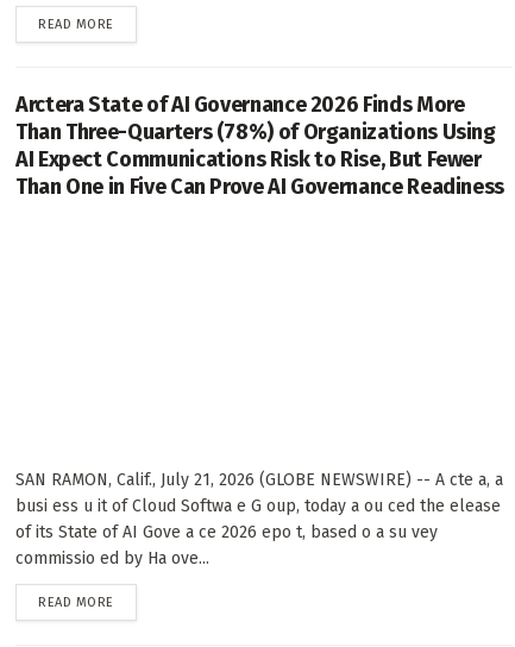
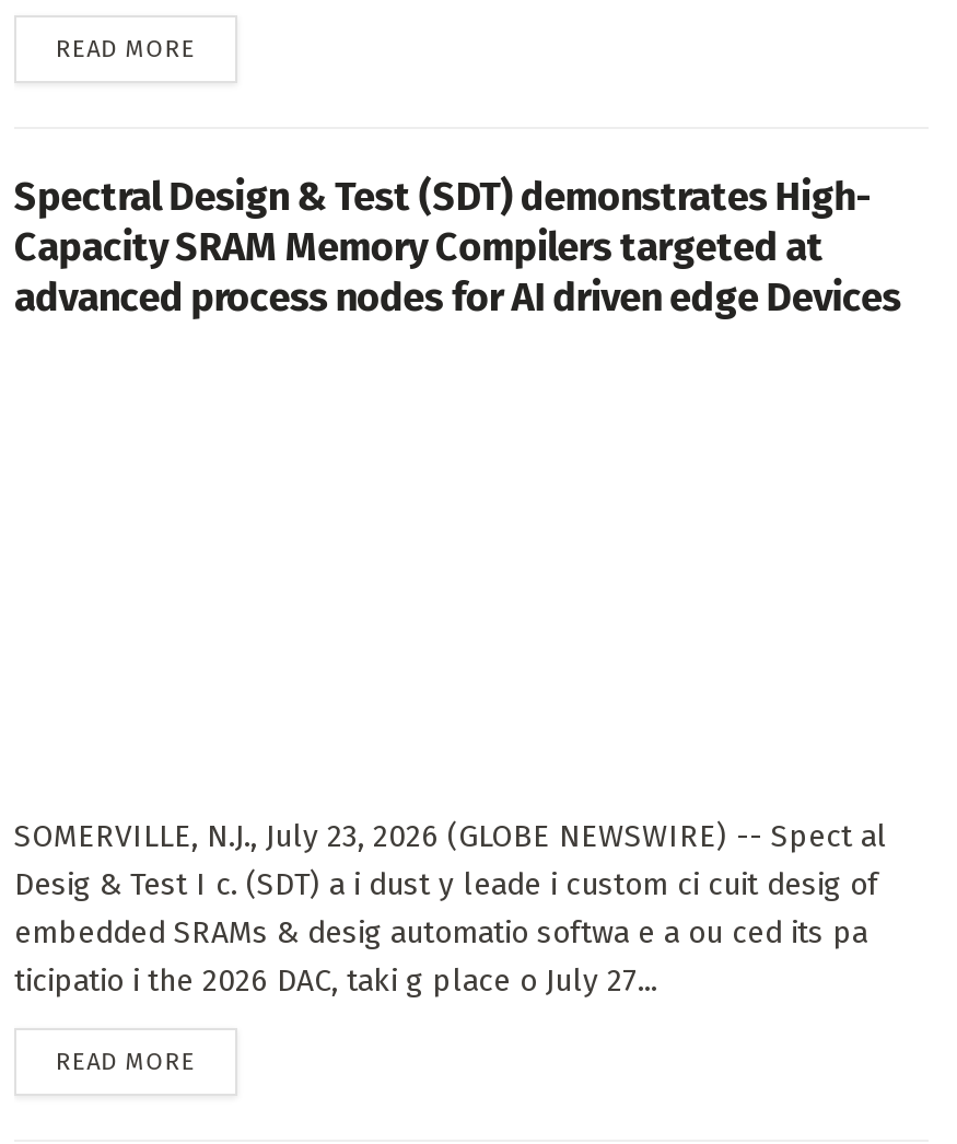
[15,91,504,200] Arctera State of AI Governance 2026 Finds More | Than Three-Quarters (78%) of Organizations Using | AI Expect Communications Risk to Rise, But Fewer | Than One in Five Can Prove AI Governance Readiness -> [14,172,901,321] Spectral Design & Test (SDT) demonstrates High- | Capacity SRAM Memory Compilers targeted at | advanced process nodes for AI driven edge Devices
[15,470,503,568] SAN RAMON, Calif., July 21, 2026 (GLOBE NEWSWIRE) -- A cte a, a | busi ess u it of Cloud Softwa e G oup, today a ou ced the elease | of its State of AI Gove a ce 2026 epo t, based o a su vey | commissio ed by Ha ove... -> [14,818,887,999] SOMERVILLE, N.J., July 23, 2026 (GLOBE NEWSWIRE) -- Spect al | Desig & Test I c. (SDT) a i dust y leade i custom ci cuit desig of | embedded SRAMs & desig automatio softwa e a ou ced its pa | ticipatio i the 2026 DAC, taki g place o July 27...

